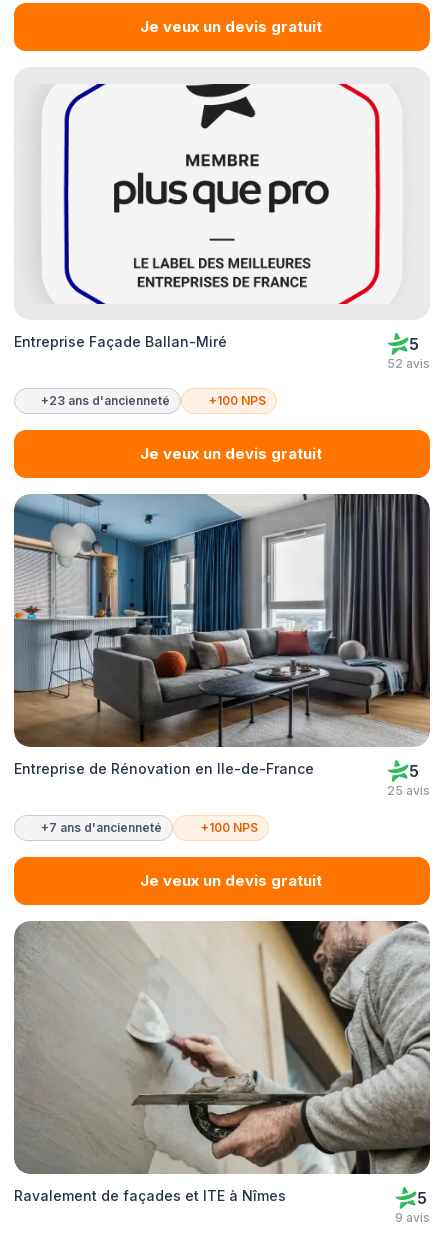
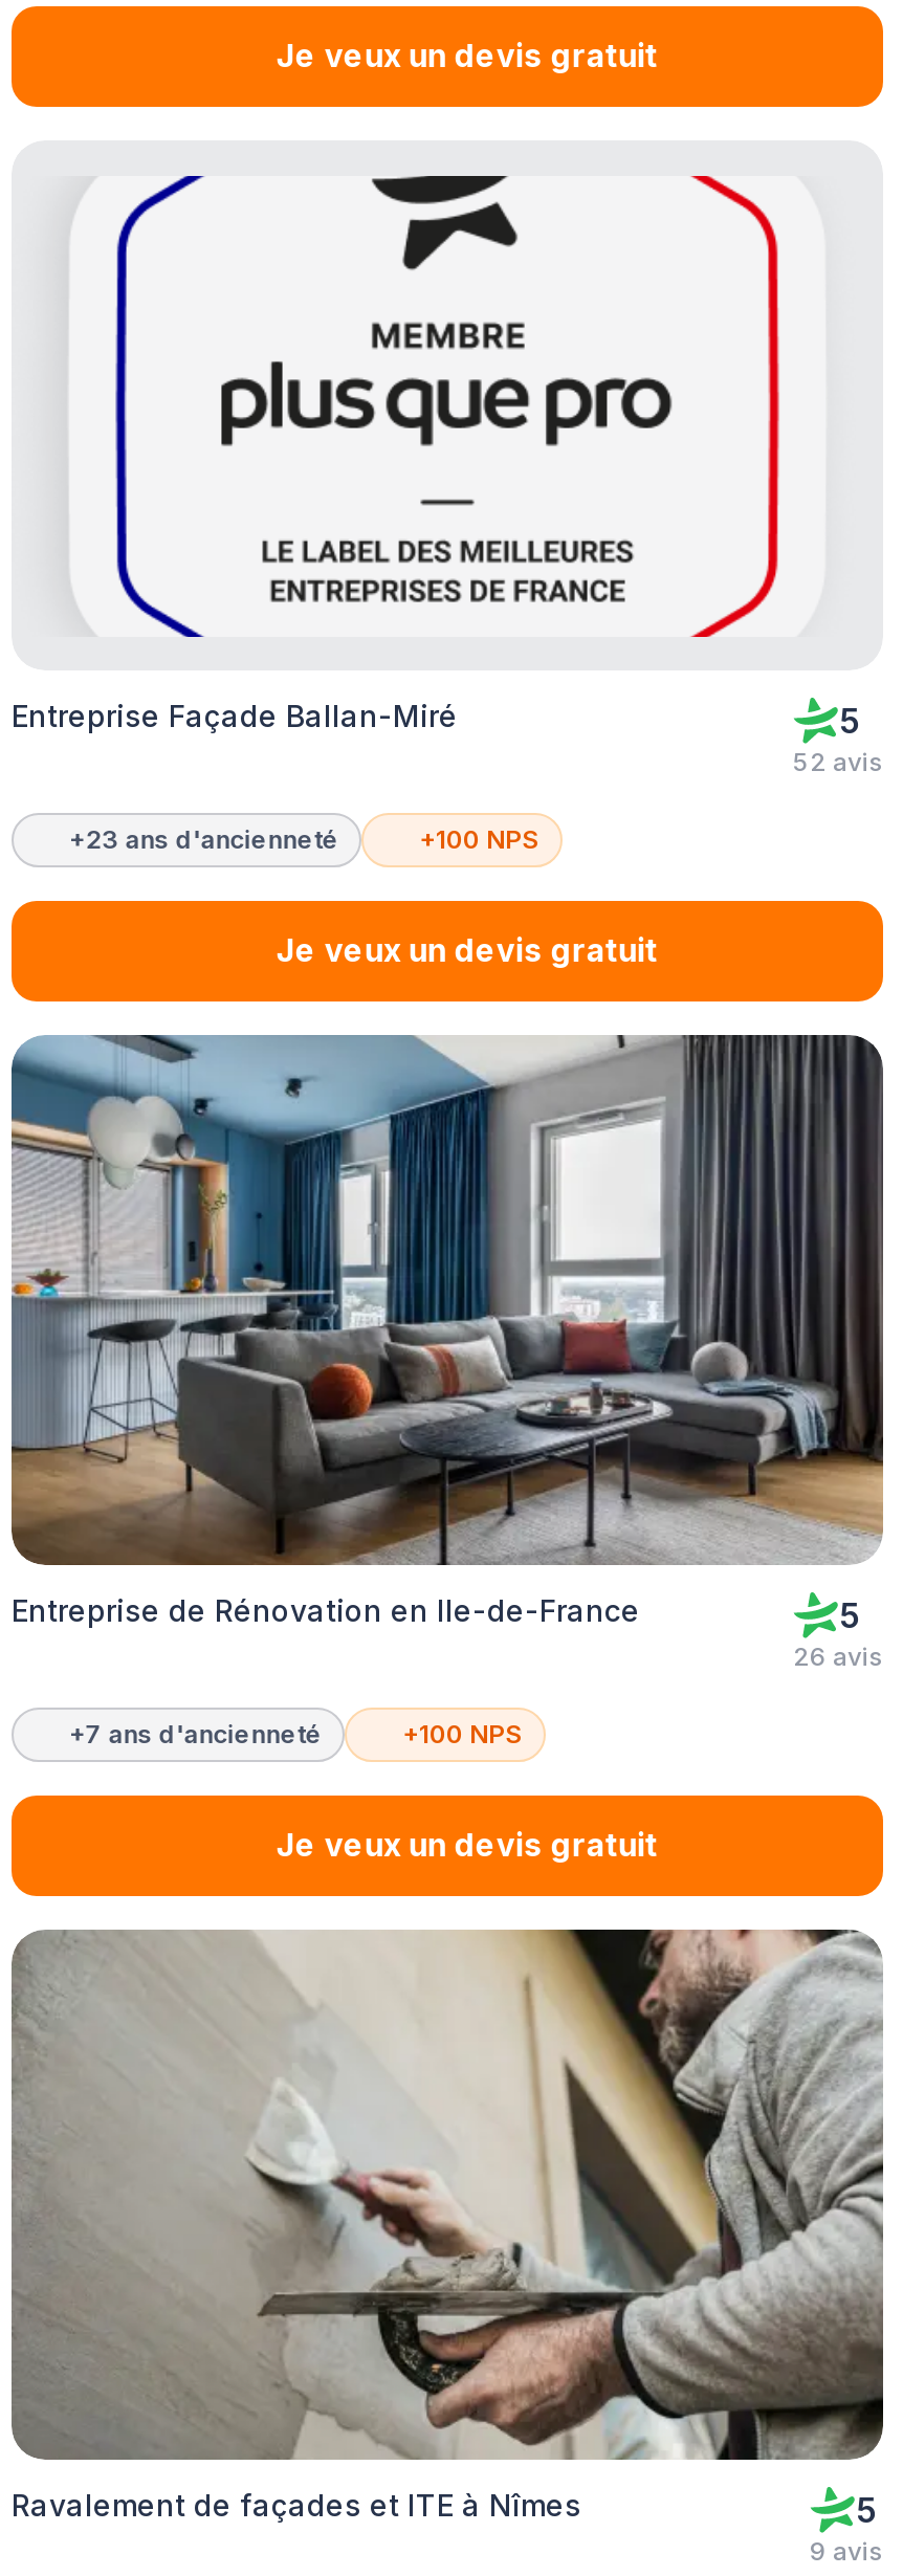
[387,783,430,798] 25 avis -> [793,1641,883,1672] 26 avis

